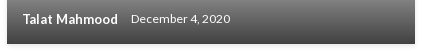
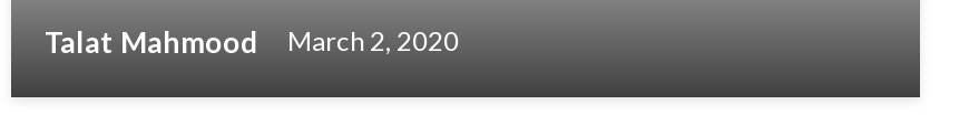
[22,11,230,27] Talat Mahmood December 4, 2020 -> [45,24,459,59] Talat Mahmood March 2, 2020

